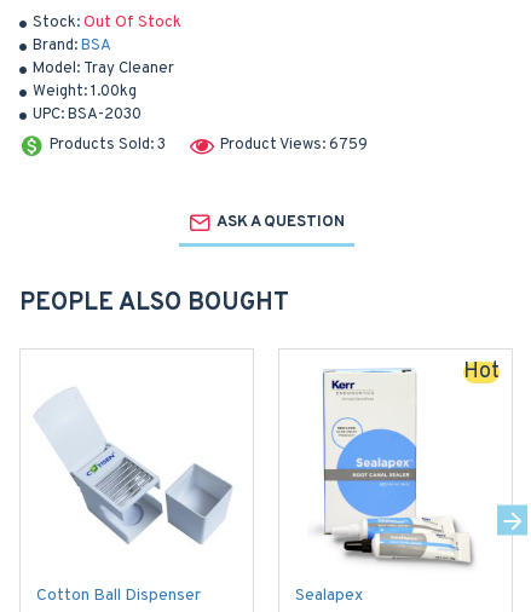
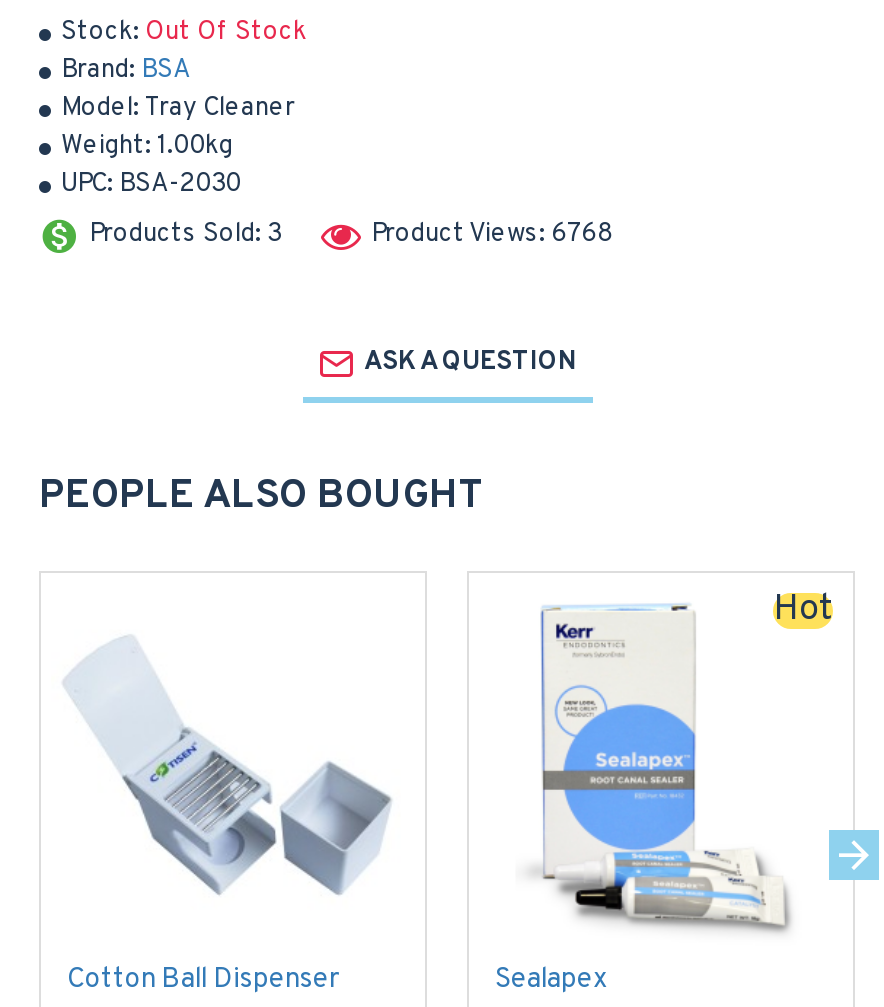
[220,135,368,154] Product Views: 6759 -> [371,218,613,250] Product Views: 6768

